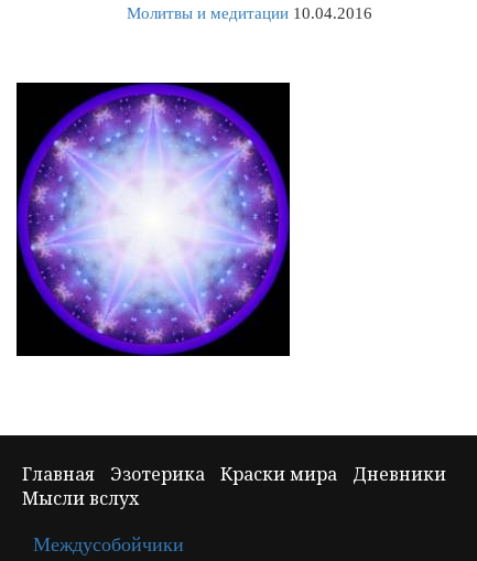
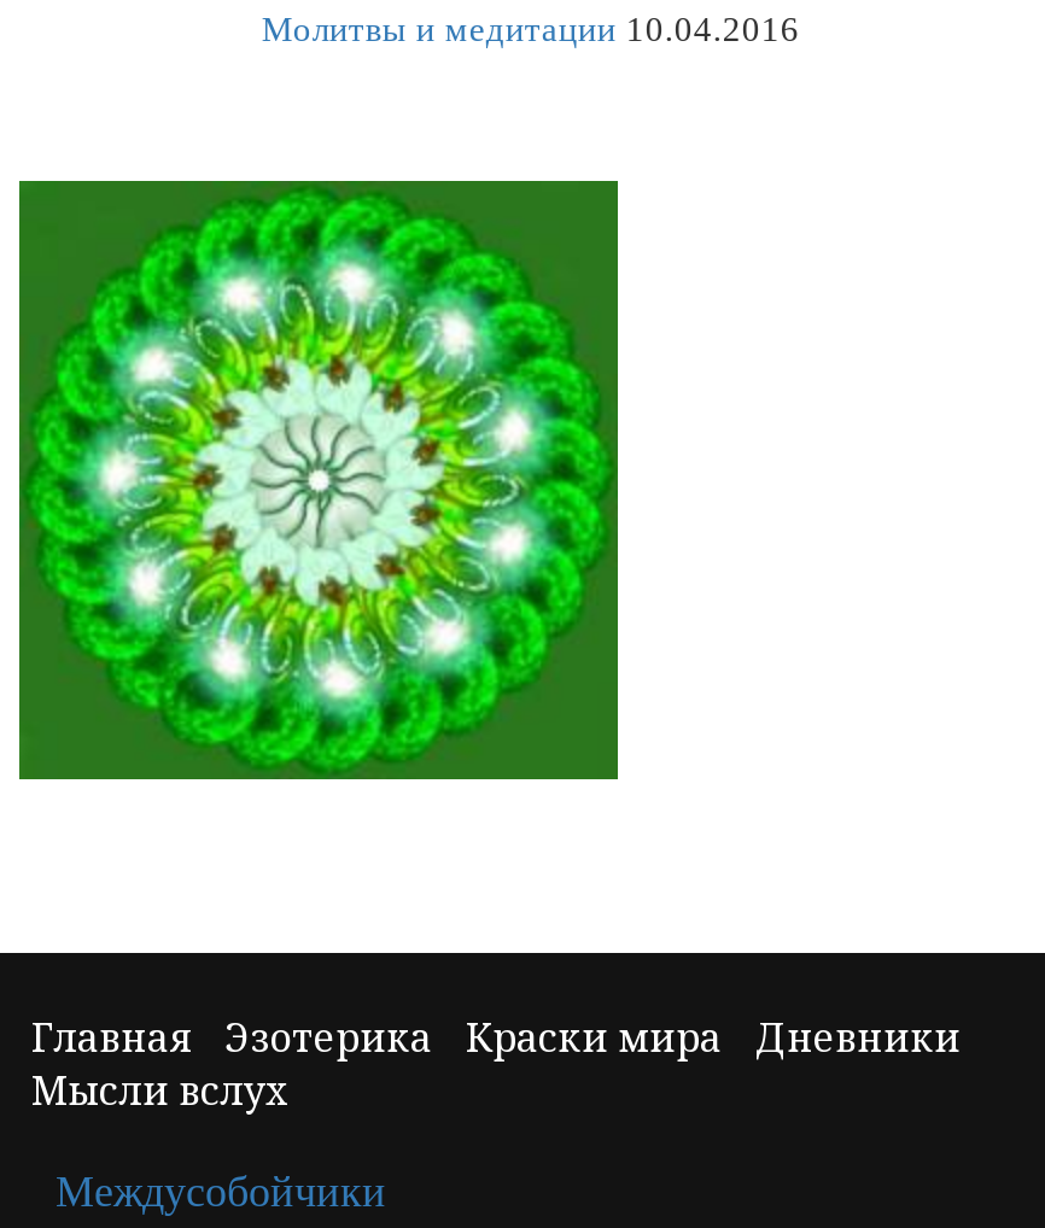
[15,82,291,357] [image] -> [17,179,620,782] [image]

